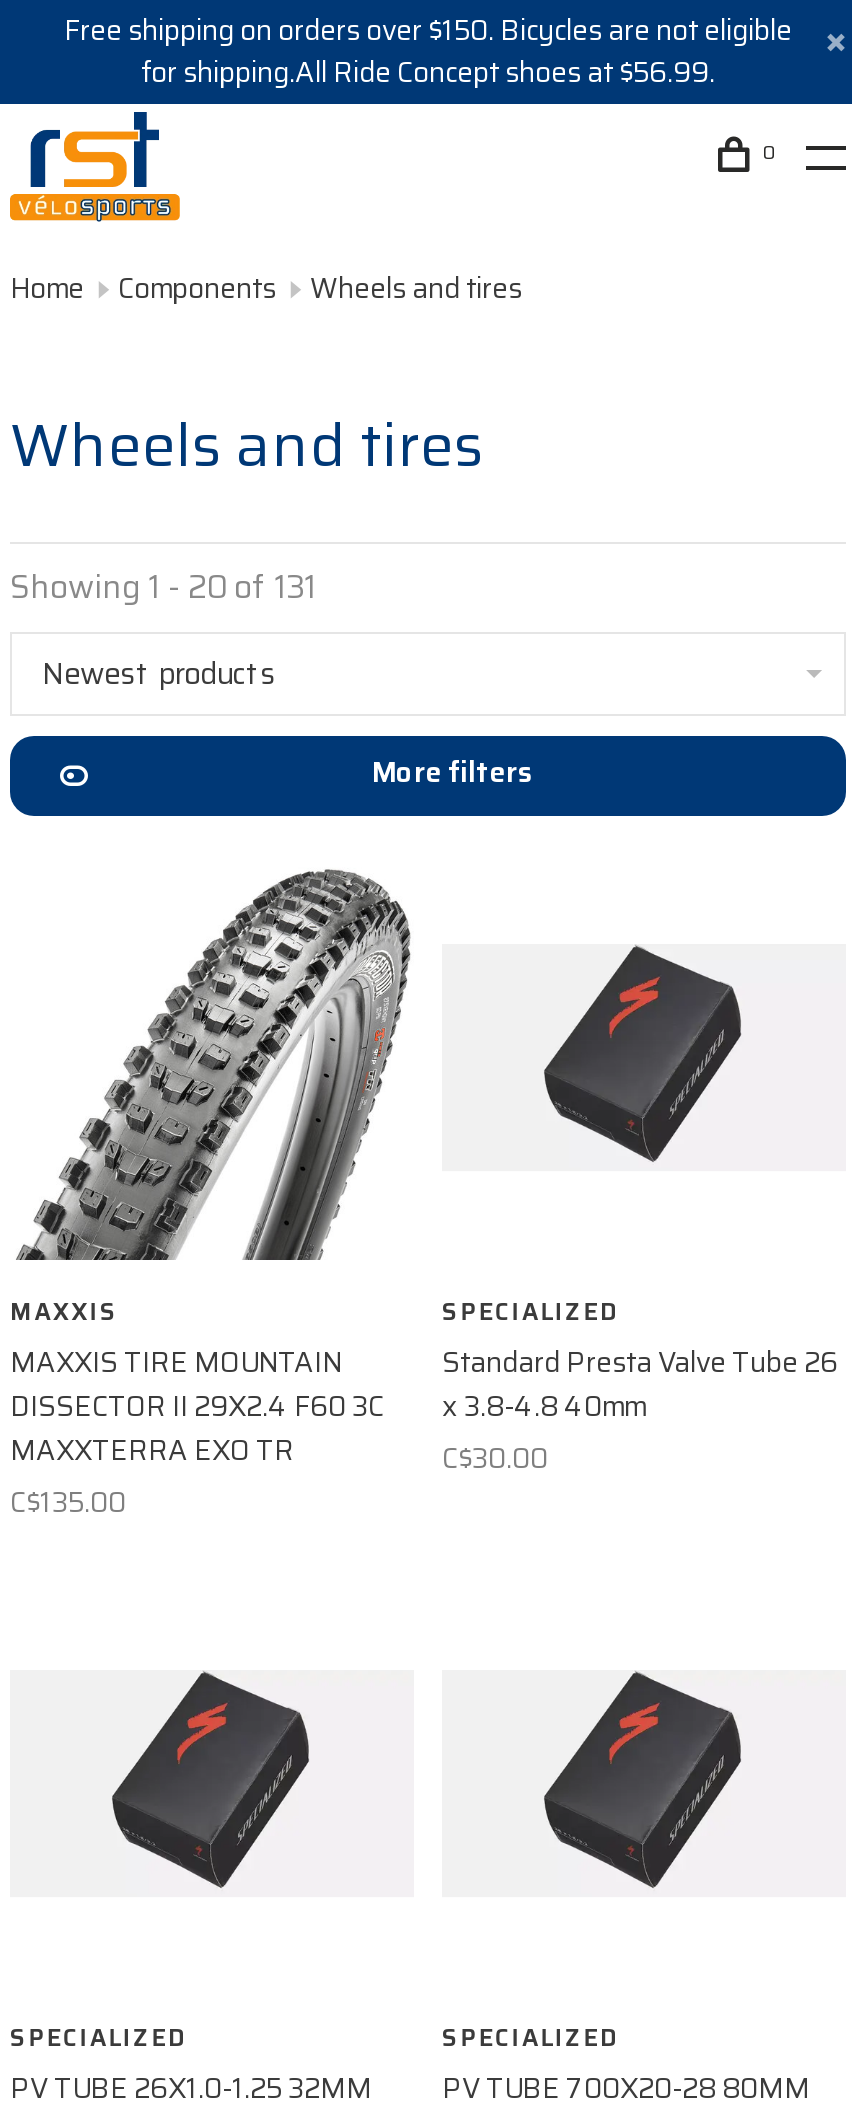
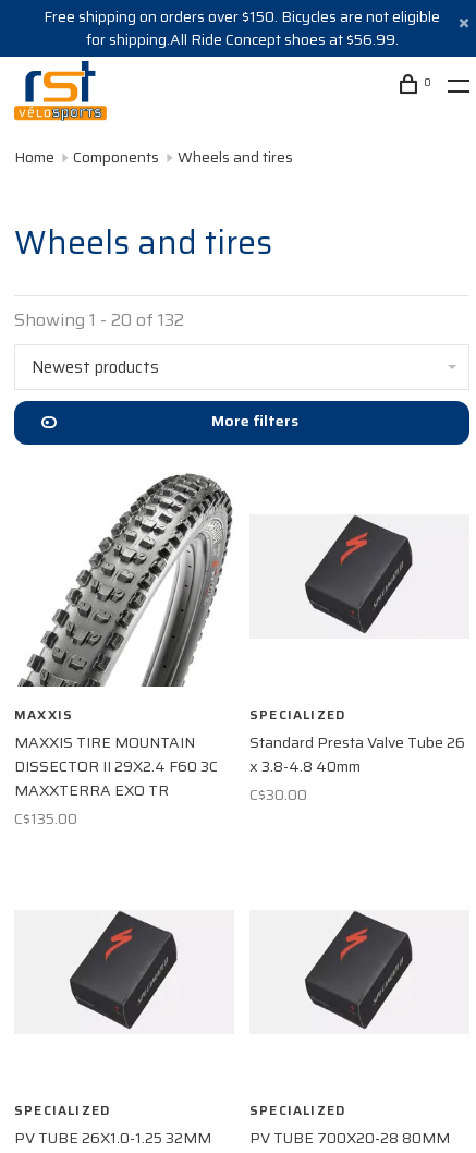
[10,562,316,612] Showing 1 - 20 of 131 -> [14,306,184,333] Showing 1 - 20 of 132

